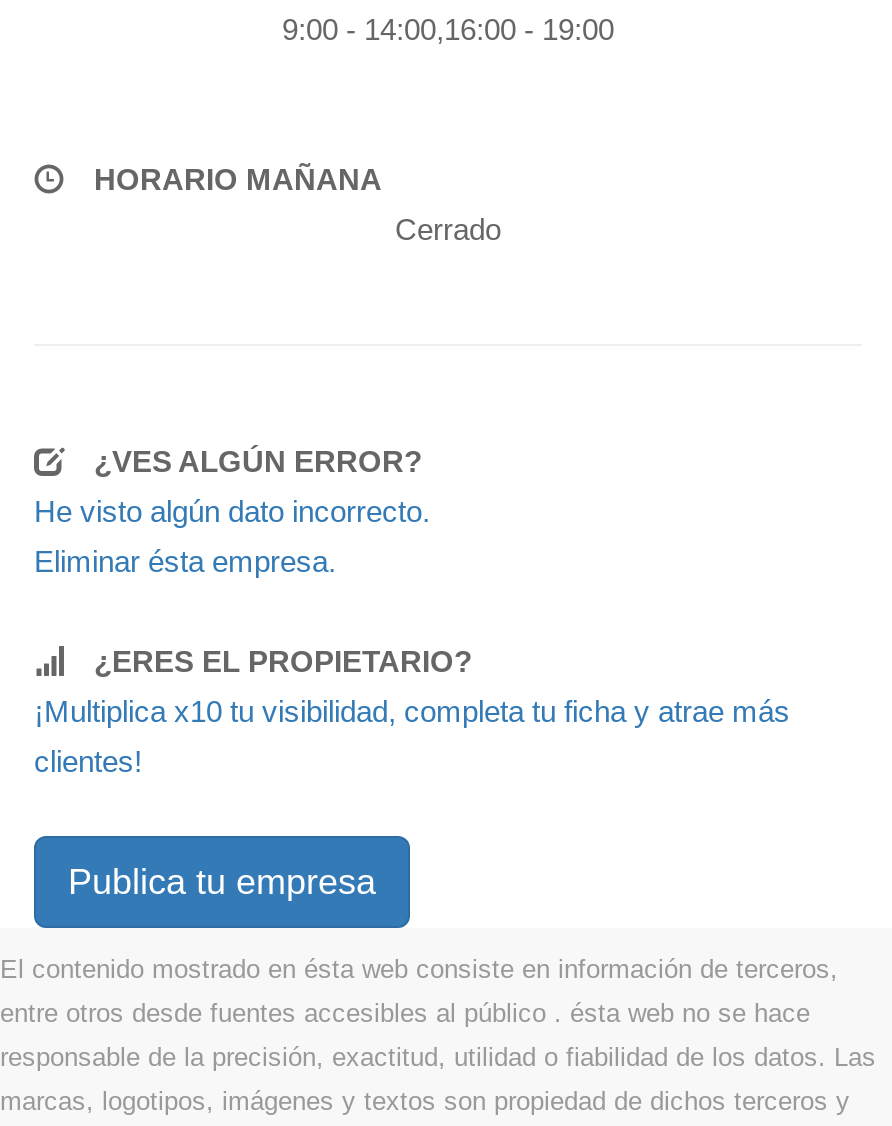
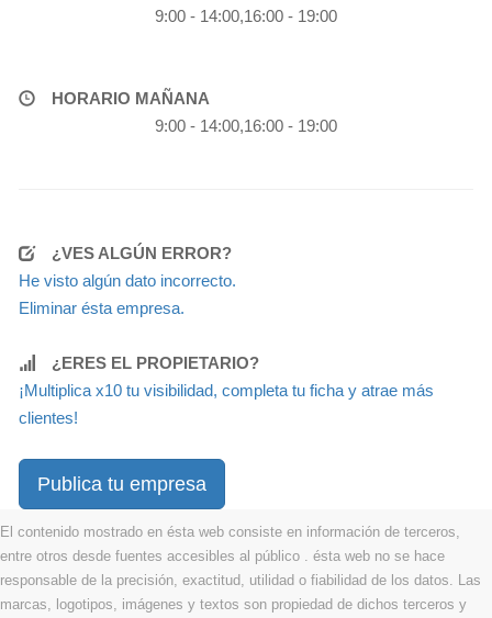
[395,212,501,246] Cerrado -> [155,116,337,135] 9:00 - 14:00,16:00 - 19:00

